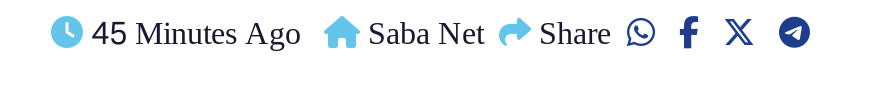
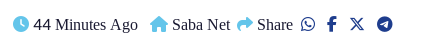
[83,12,619,50] 45 Minutes Ago Saba Net Share -> [29,14,297,33] 44 Minutes Ago Saba Net Share

